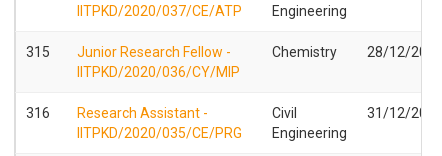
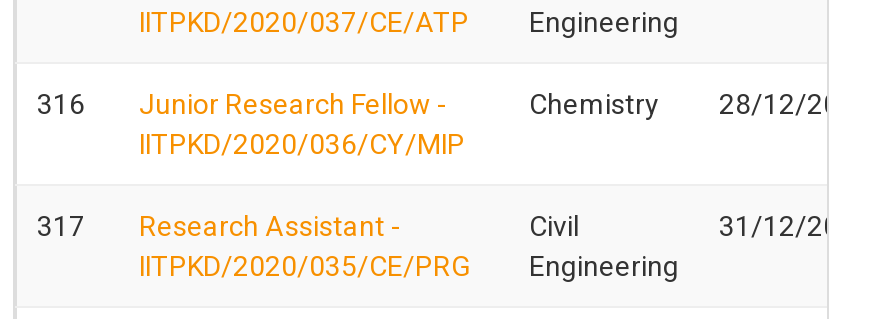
[26,44,231,60] 315 Junior Research Fellow - -> [37,88,447,120] 316 Junior Research Fellow -
[26,105,208,121] 316 Research Assistant - -> [37,210,401,242] 317 Research Assistant -

